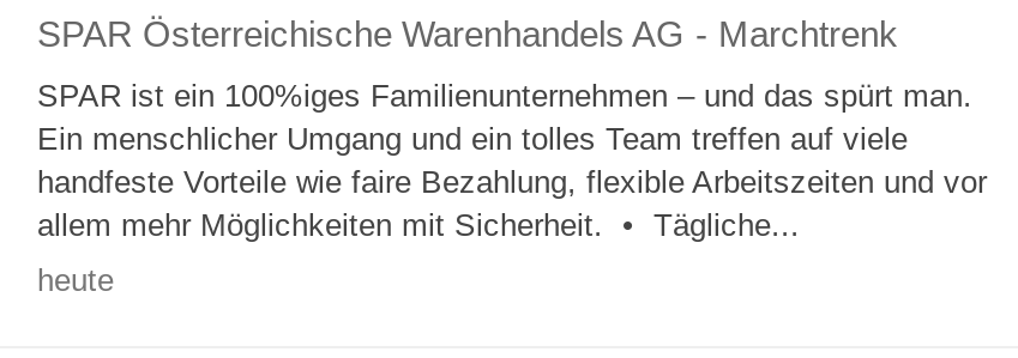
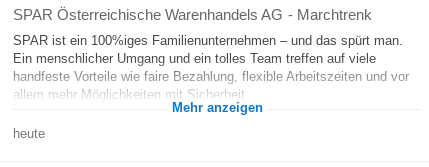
[37,207,800,243] allem mehr Möglichkeiten mit Sicherheit. • Tägliche... -> [13,87,262,115] allem mehr Möglichkeiten mit Sicherheit. | Mehr anzeigen

